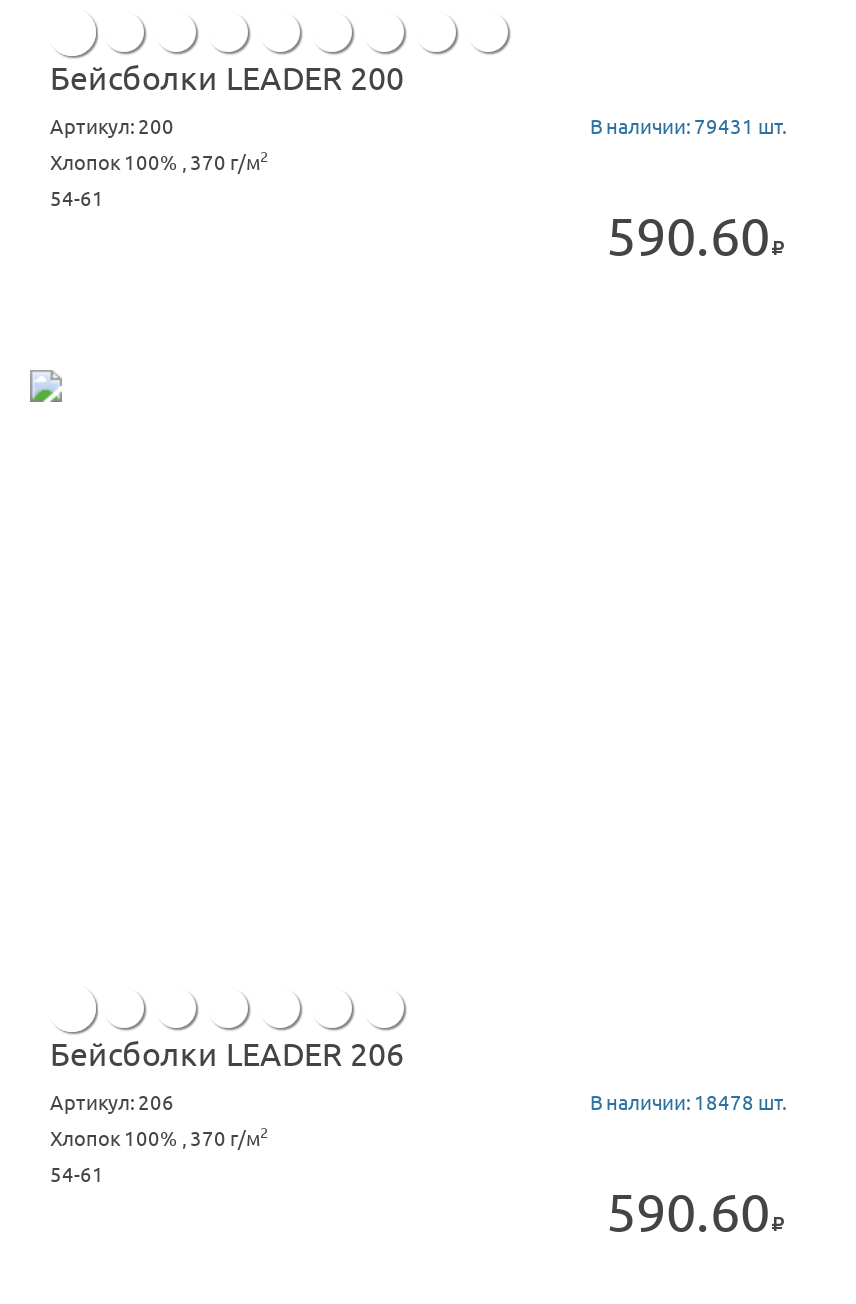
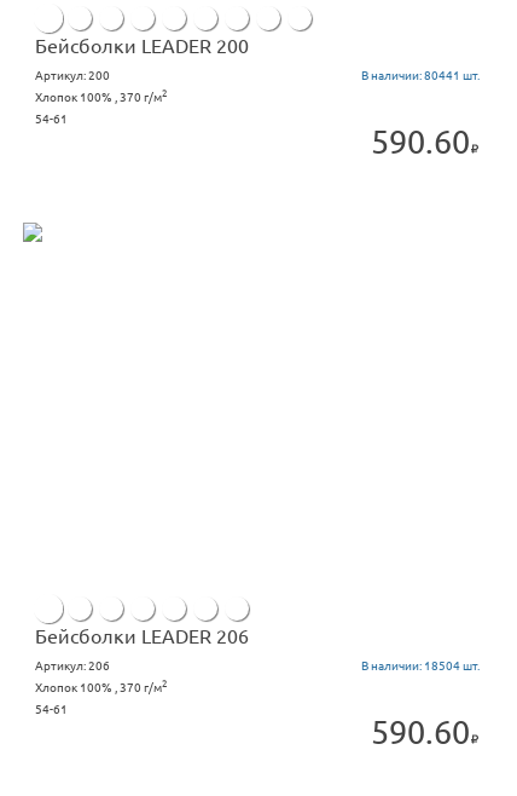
[590,115,786,137] В наличии: 79431 шт. -> [361,68,480,82] В наличии: 80441 шт.
[590,1091,786,1113] В наличии: 18478 шт. -> [361,659,480,672] В наличии: 18504 шт.

